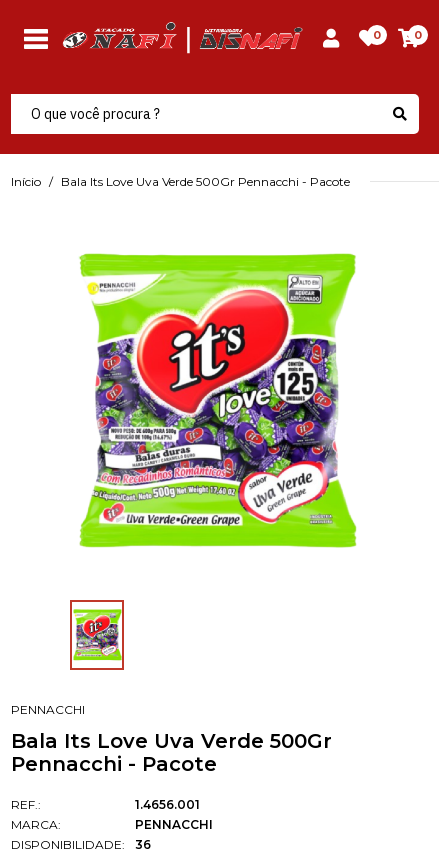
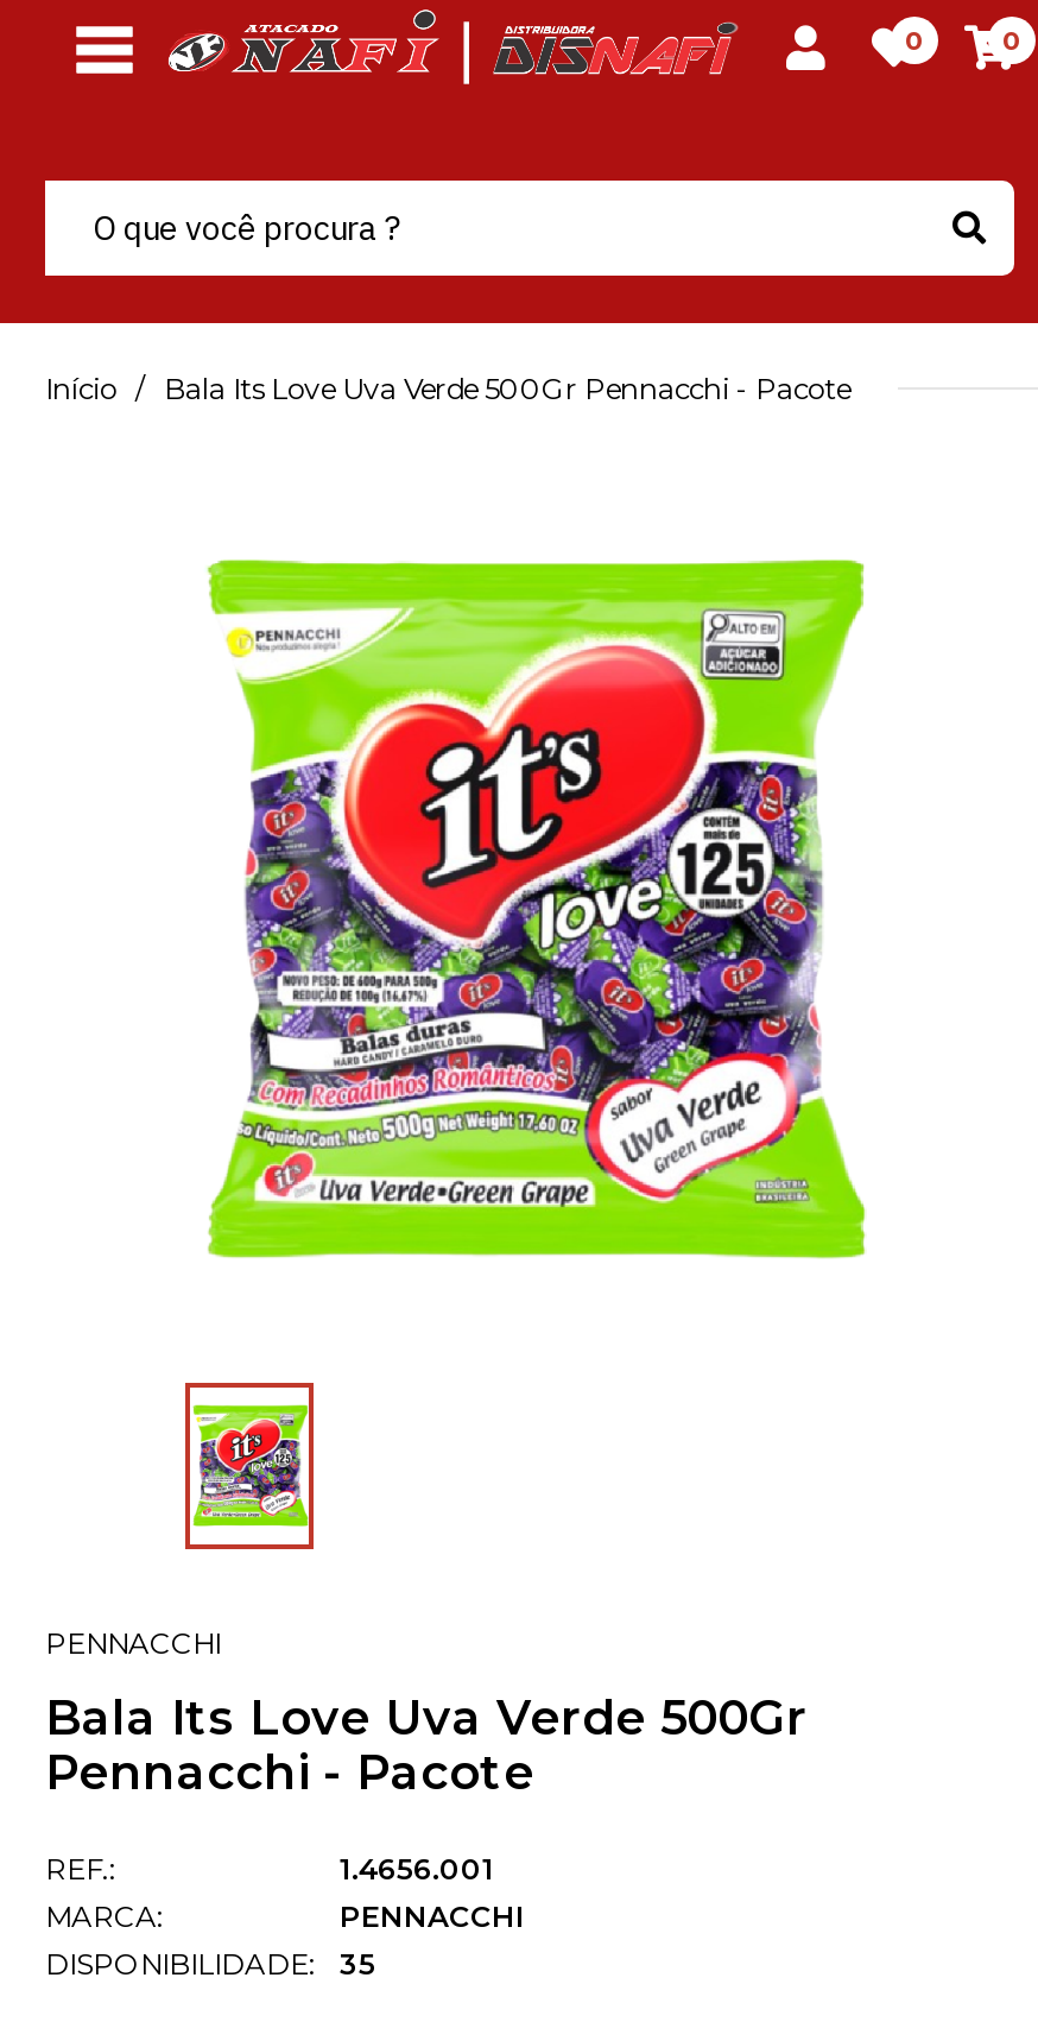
[11,837,151,852] DISPONIBILIDADE: 36 -> [45,1947,375,1983] DISPONIBILIDADE: 35

